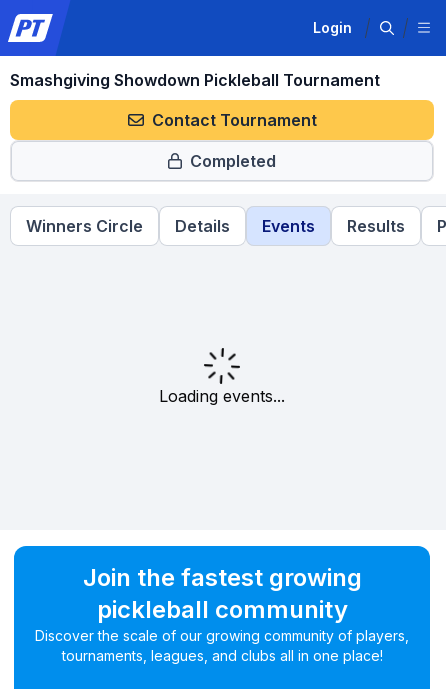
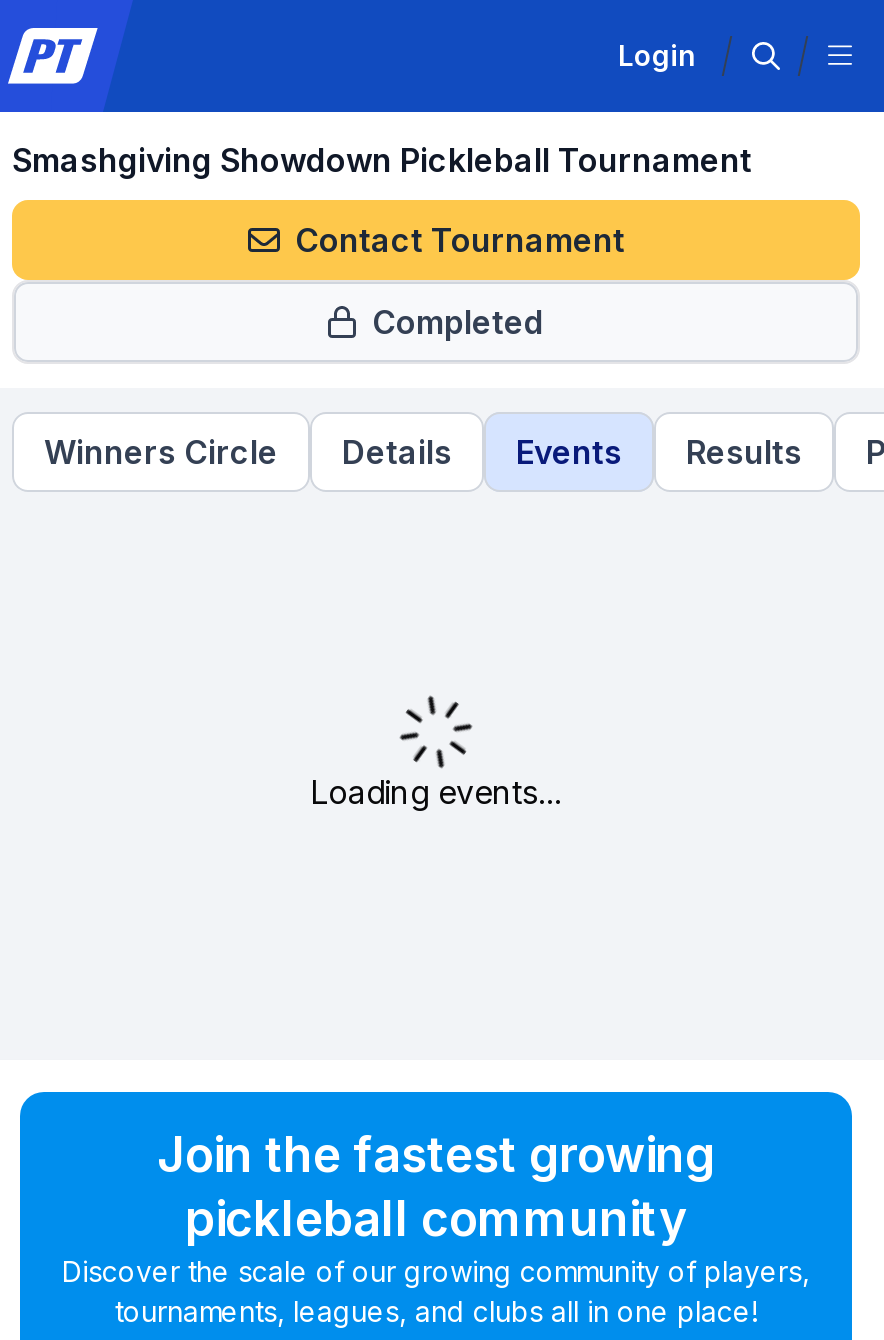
[203,347,241,384] [image] -> [400,696,472,768] [image]

